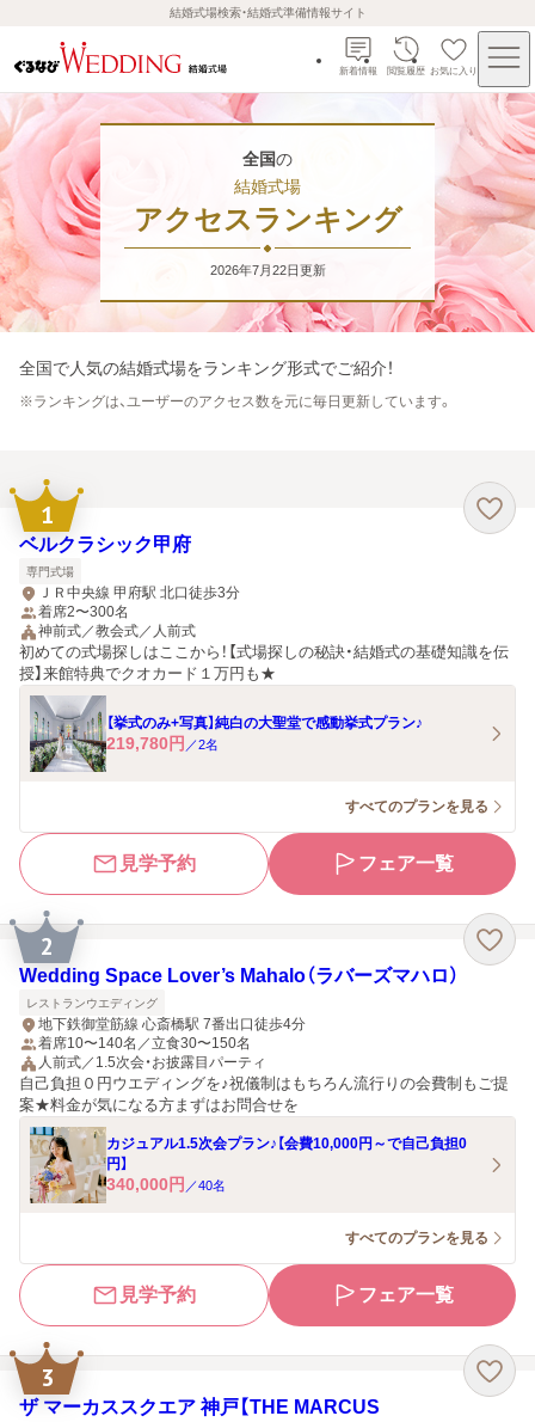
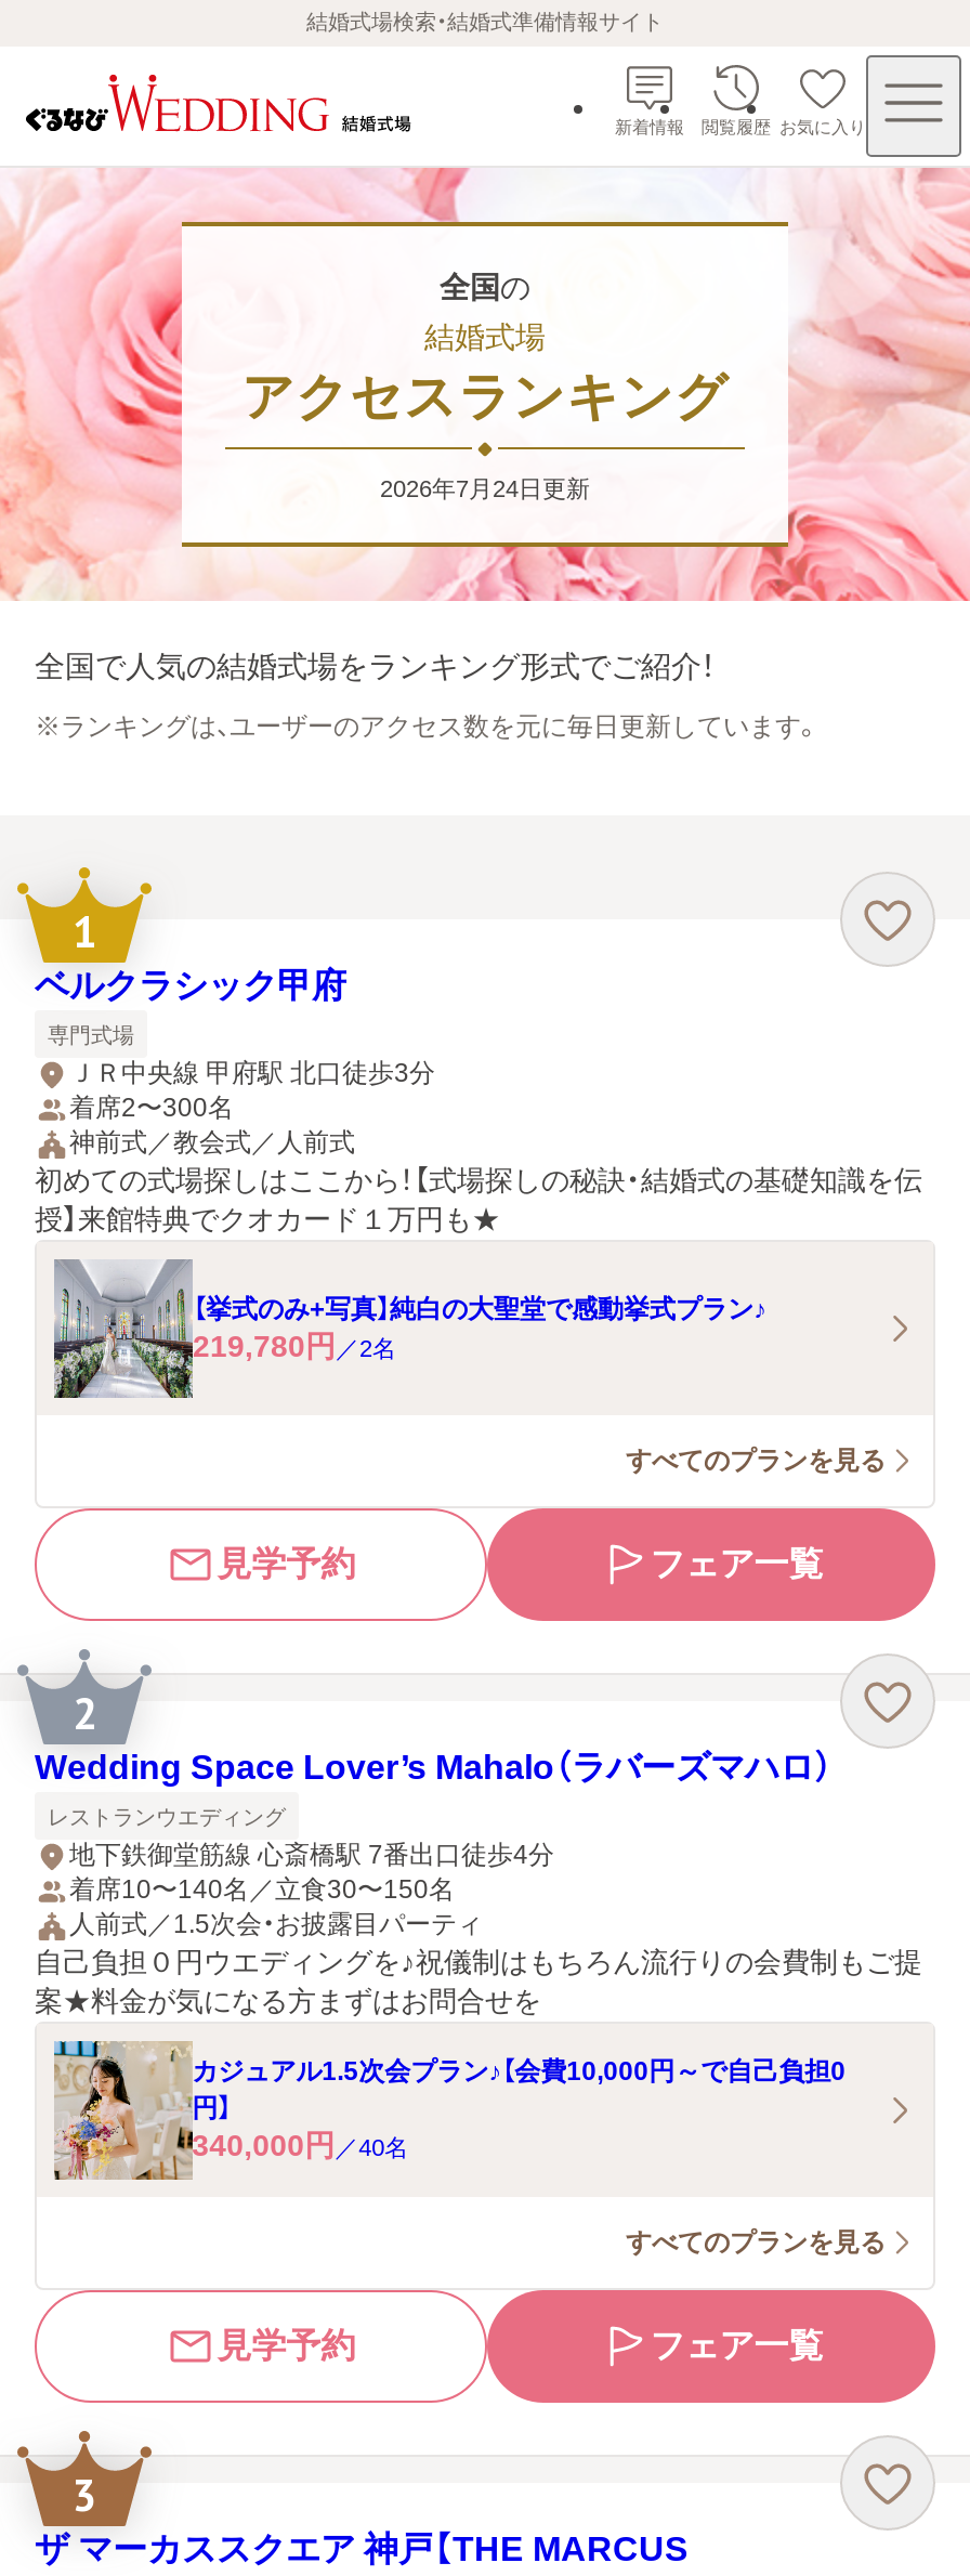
[210,262,325,277] 2026年7月22日更新 -> [380,474,590,500] 2026年7月24日更新

